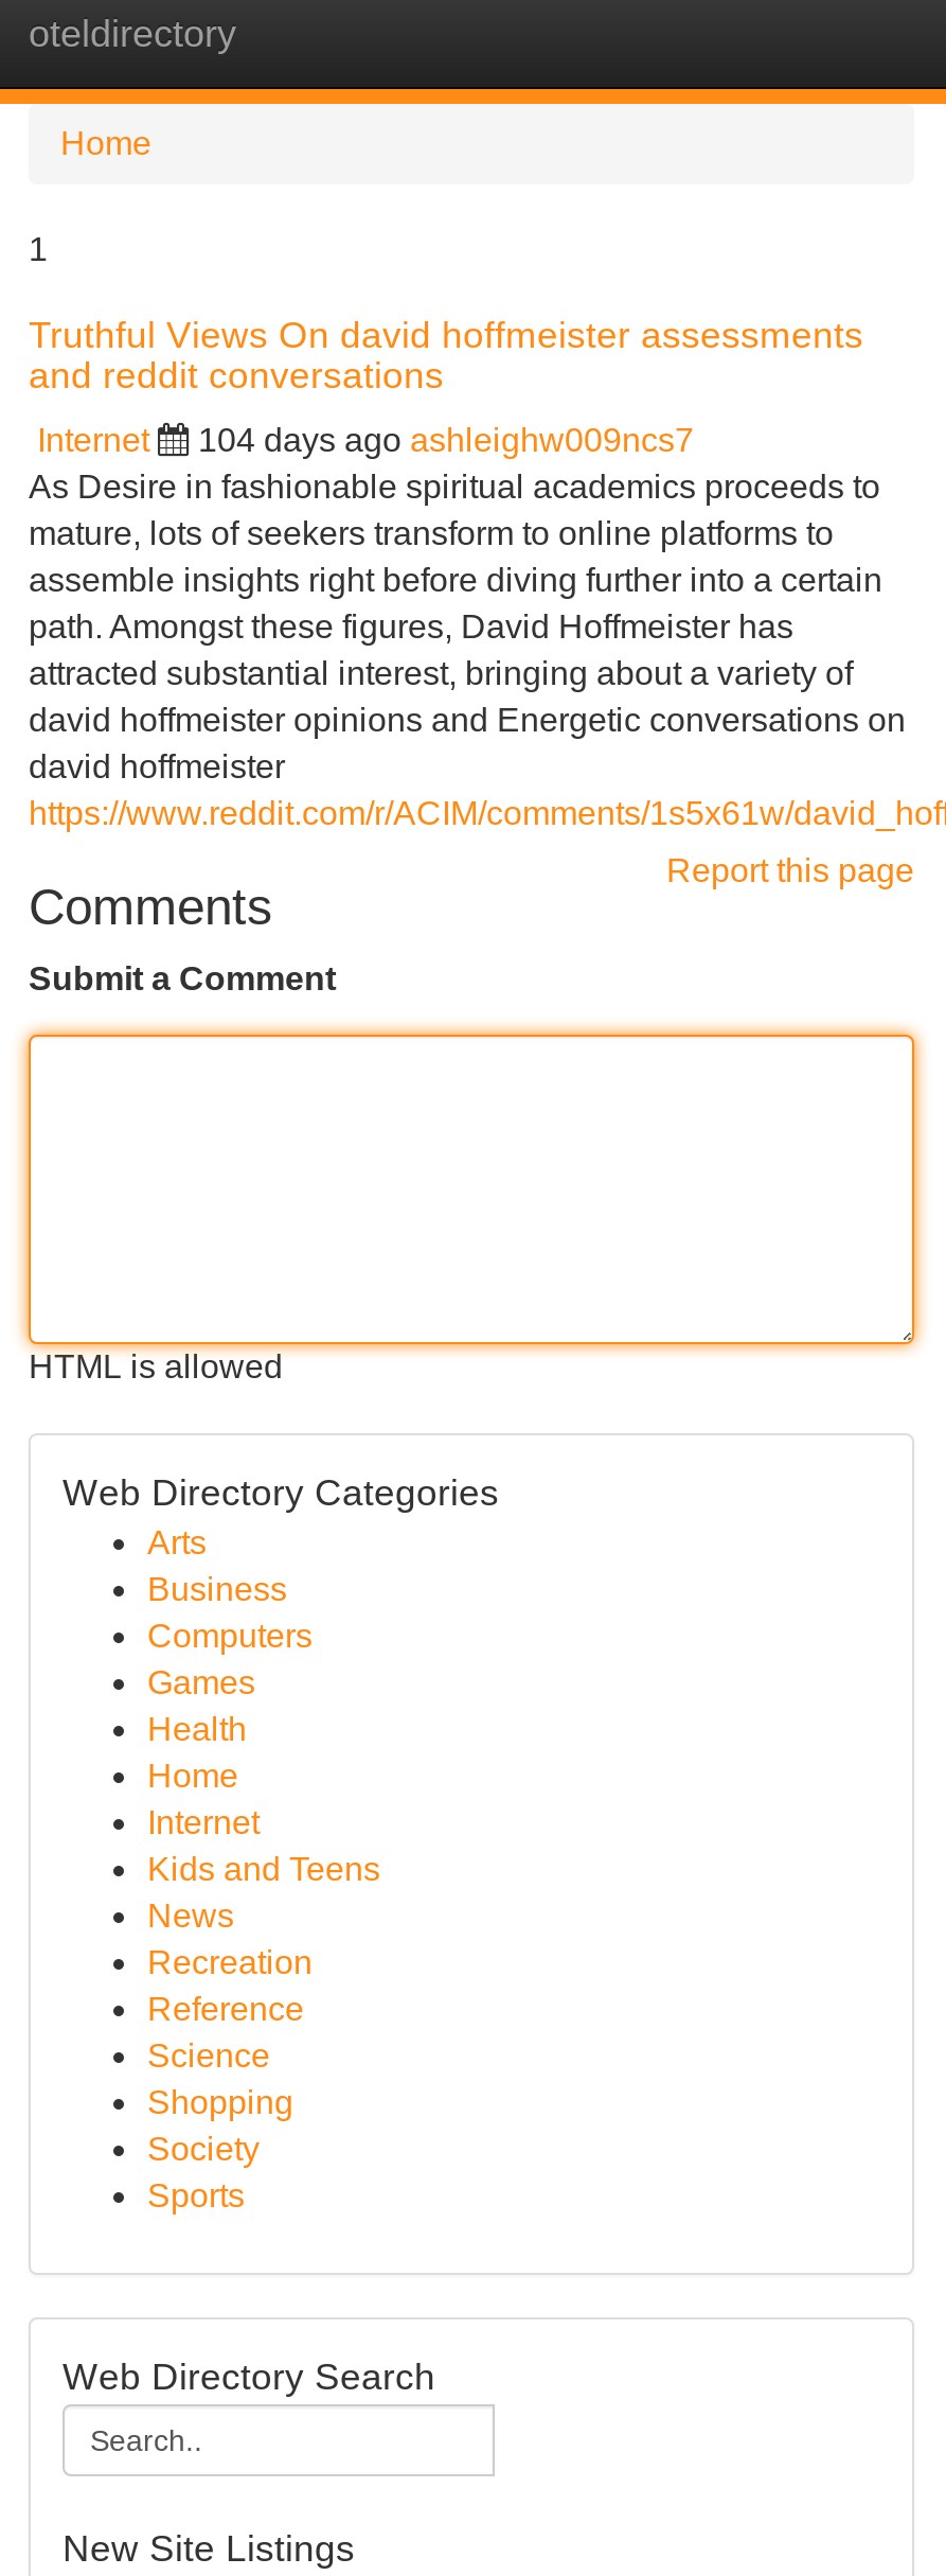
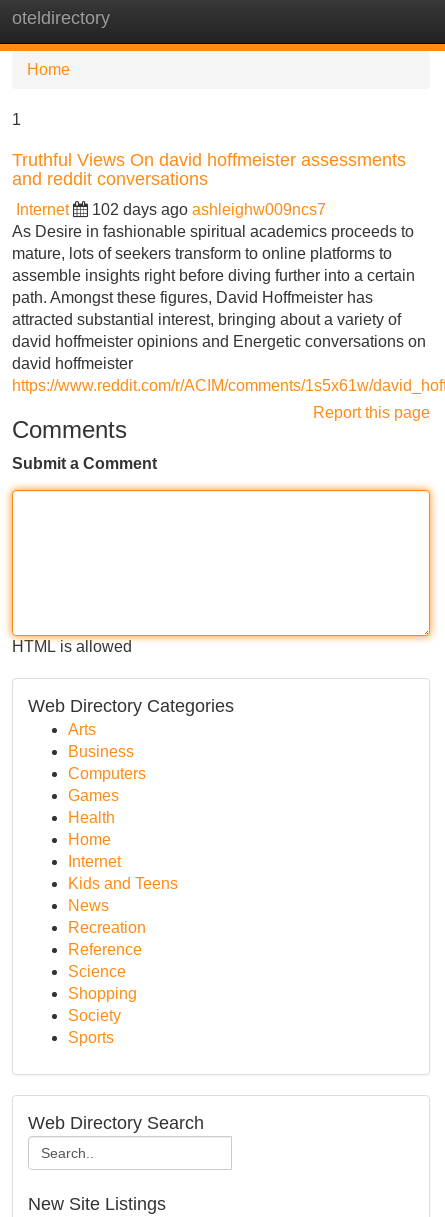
[198,422,694,458] 104 days ago ashleighw009ncs7 -> [92,201,326,218] 102 days ago ashleighw009ncs7

